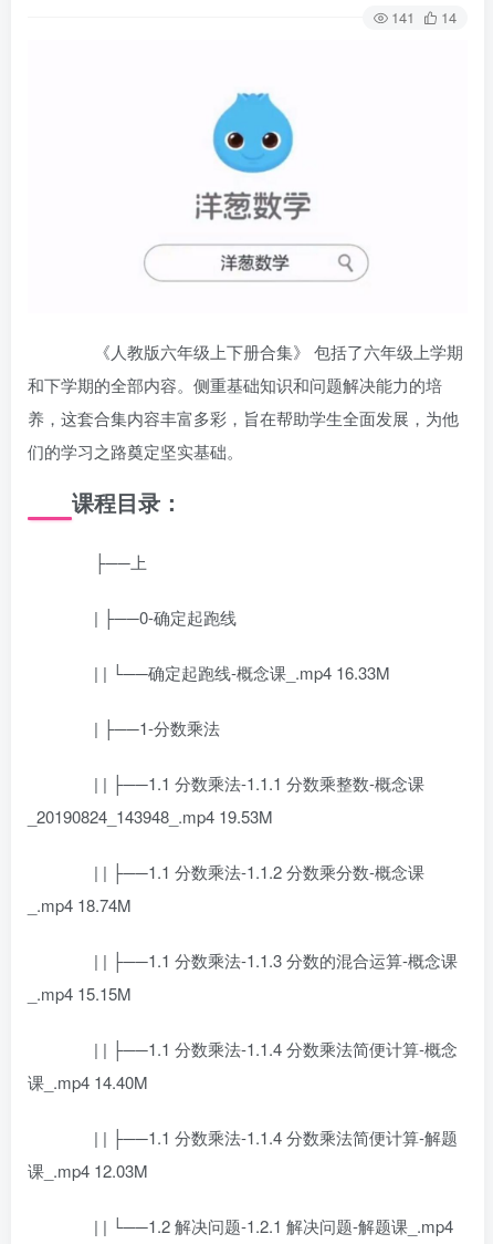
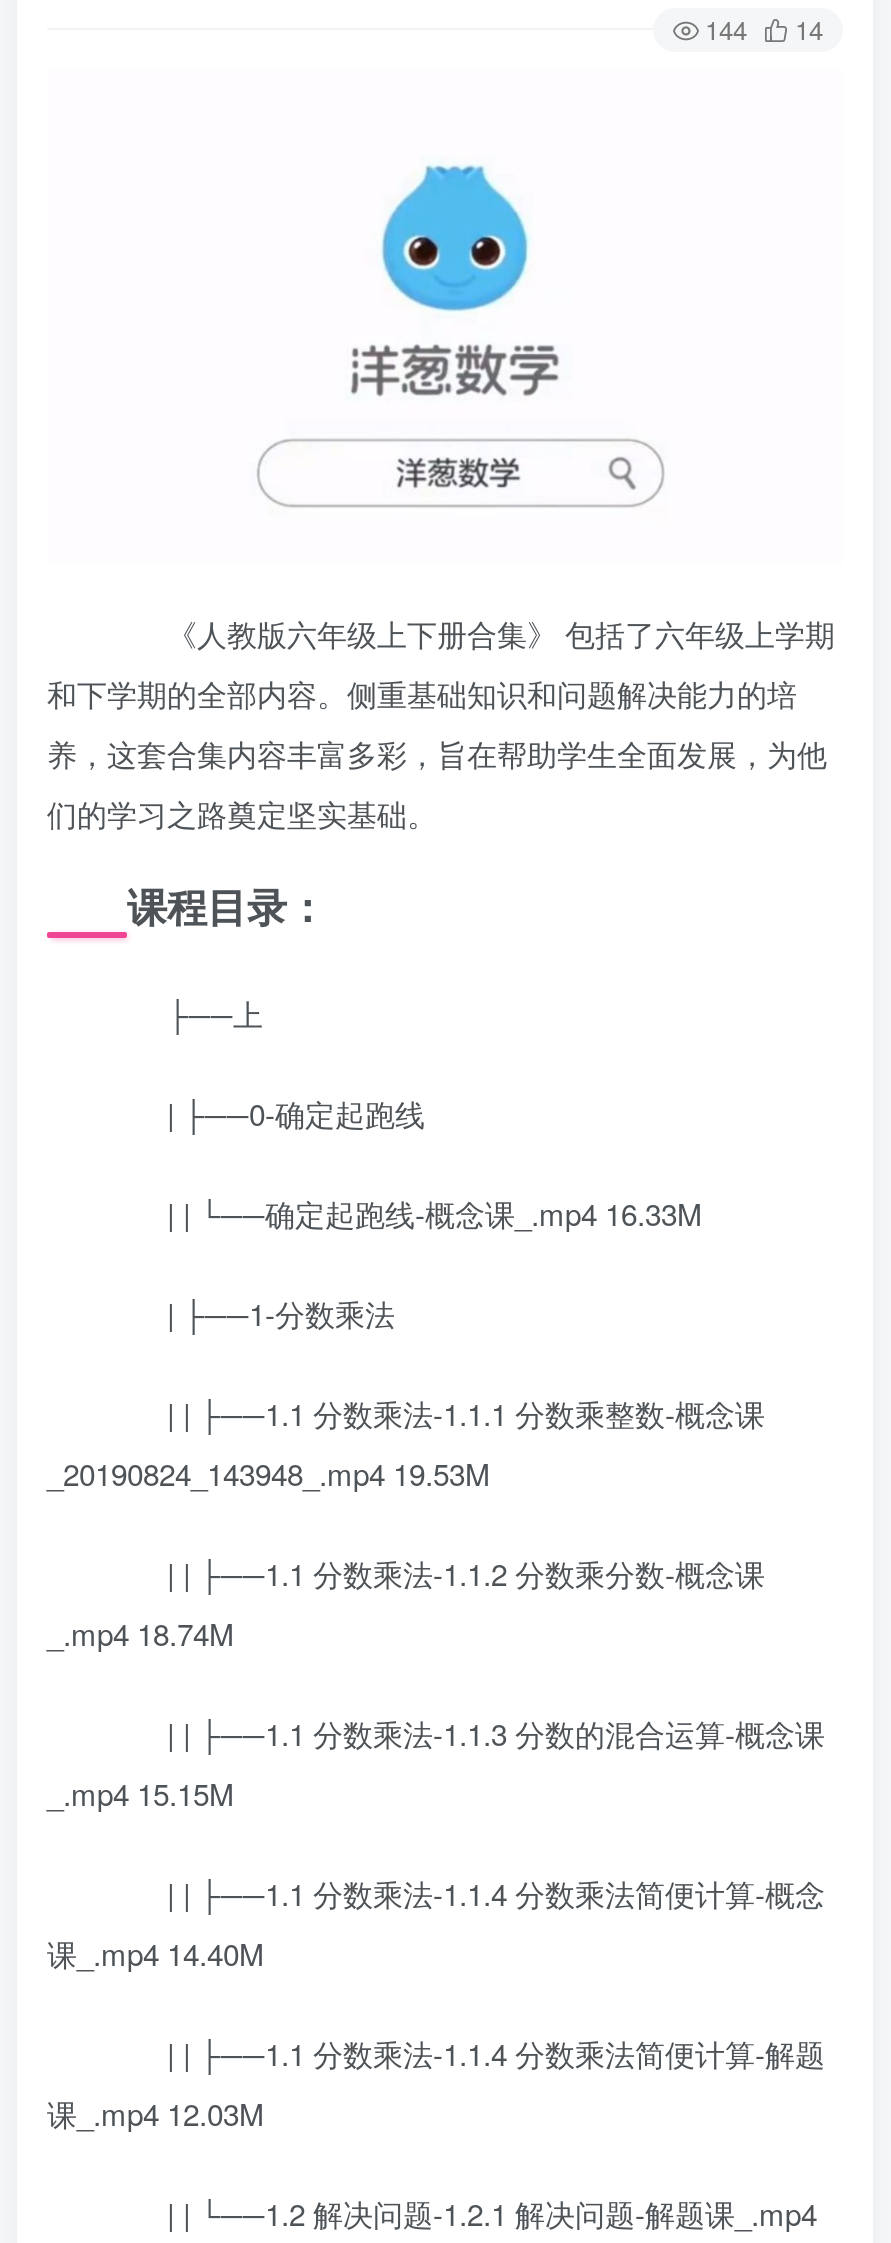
[391,7,457,28] 141 14 -> [705,10,823,48] 144 14

